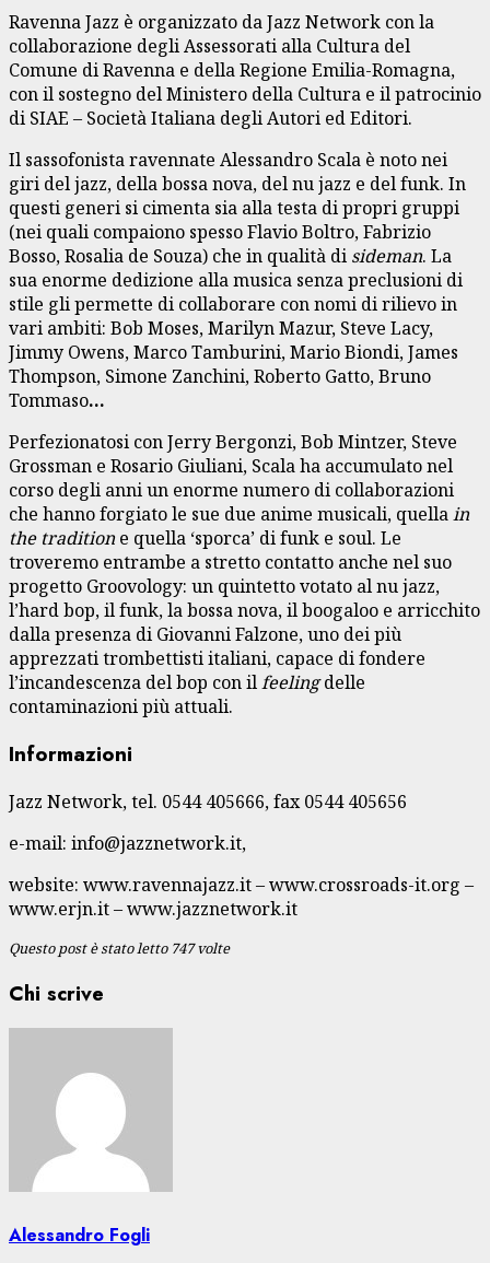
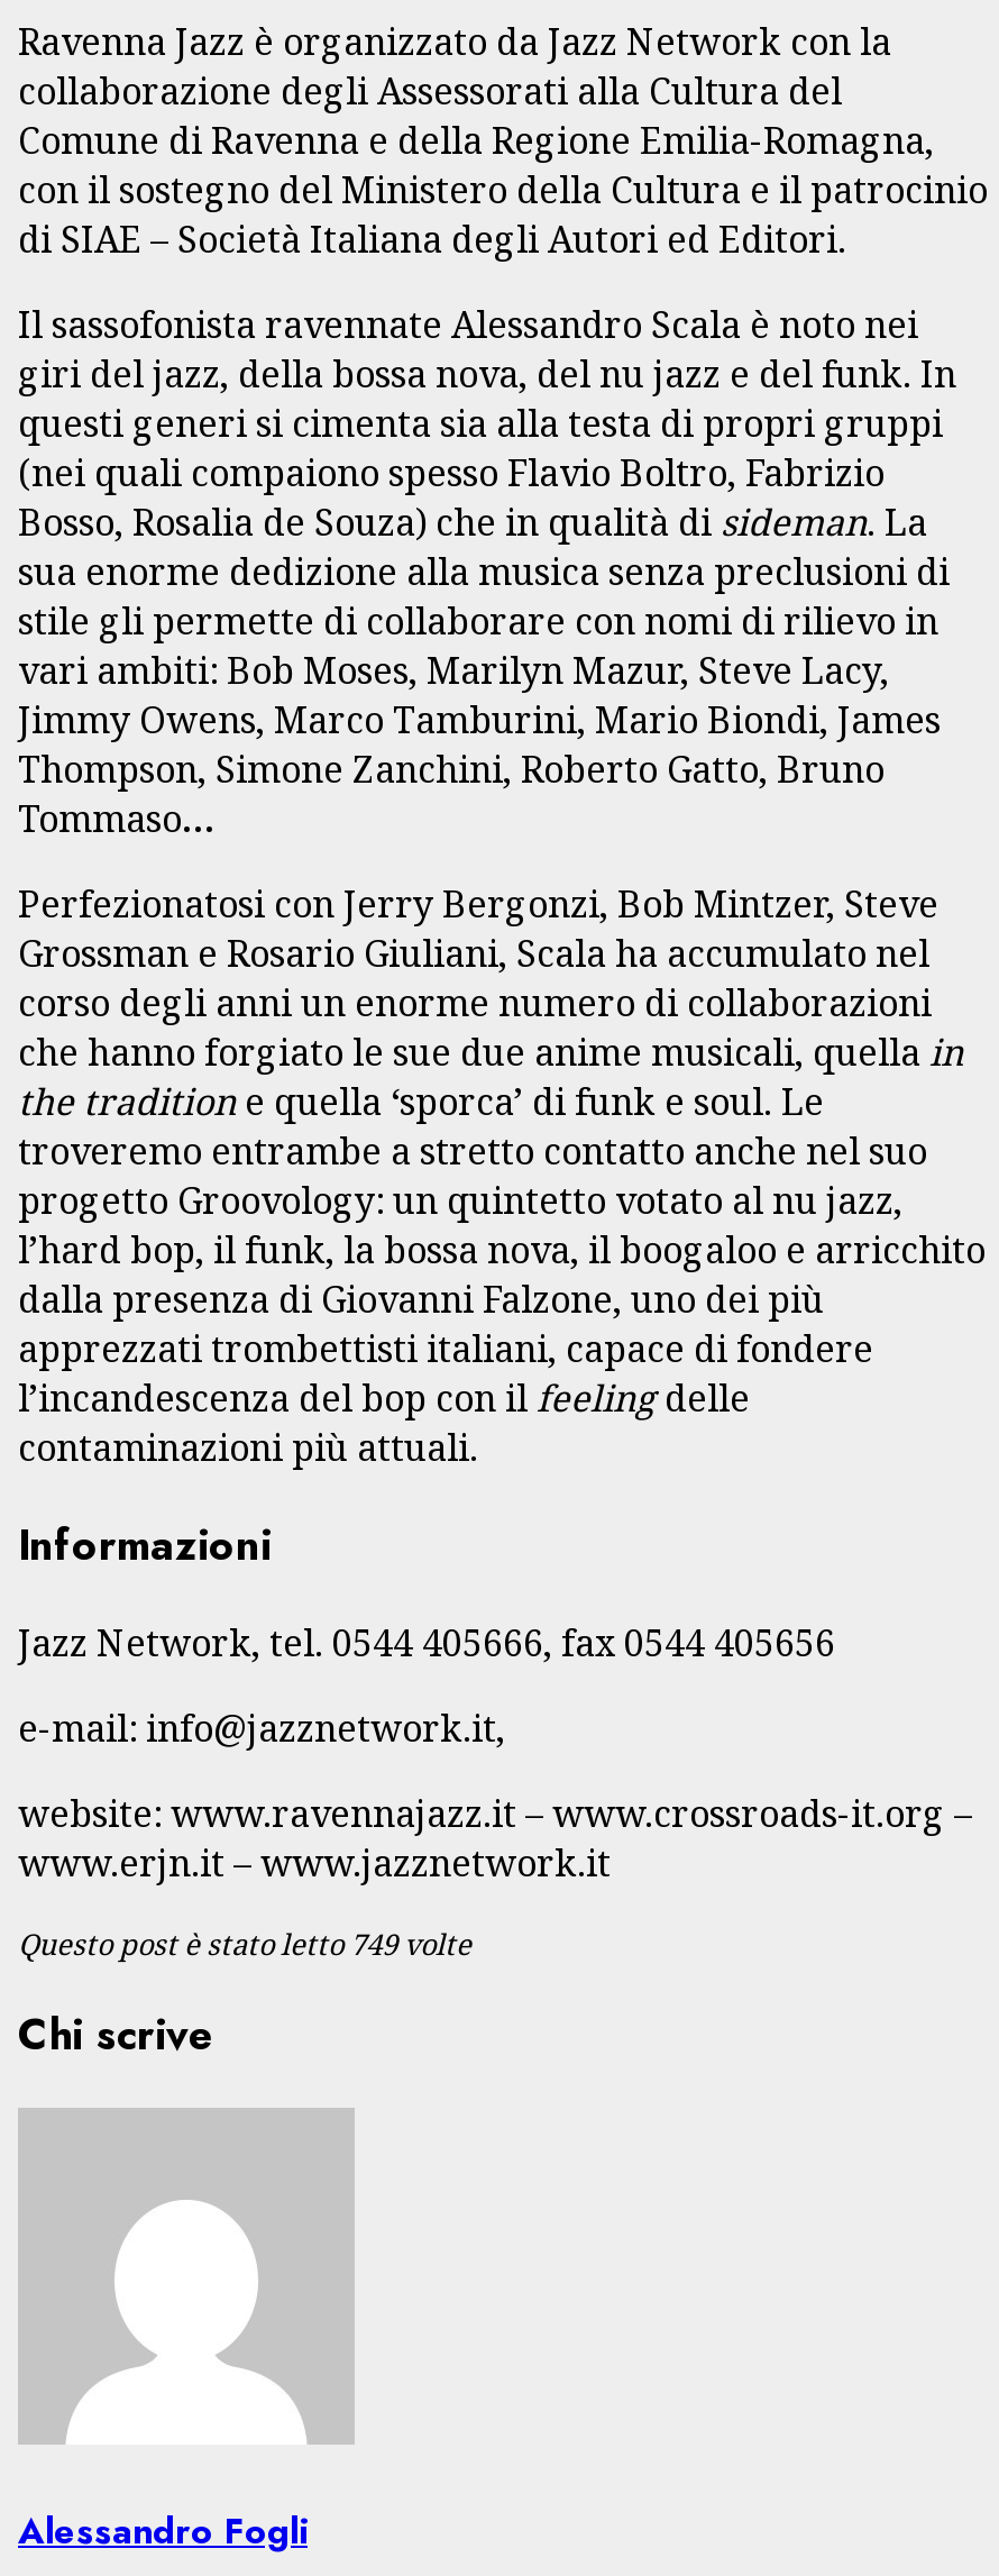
[9,938,230,958] Questo post è stato letto 747 volte -> [18,1923,471,1964] Questo post è stato letto 749 volte

